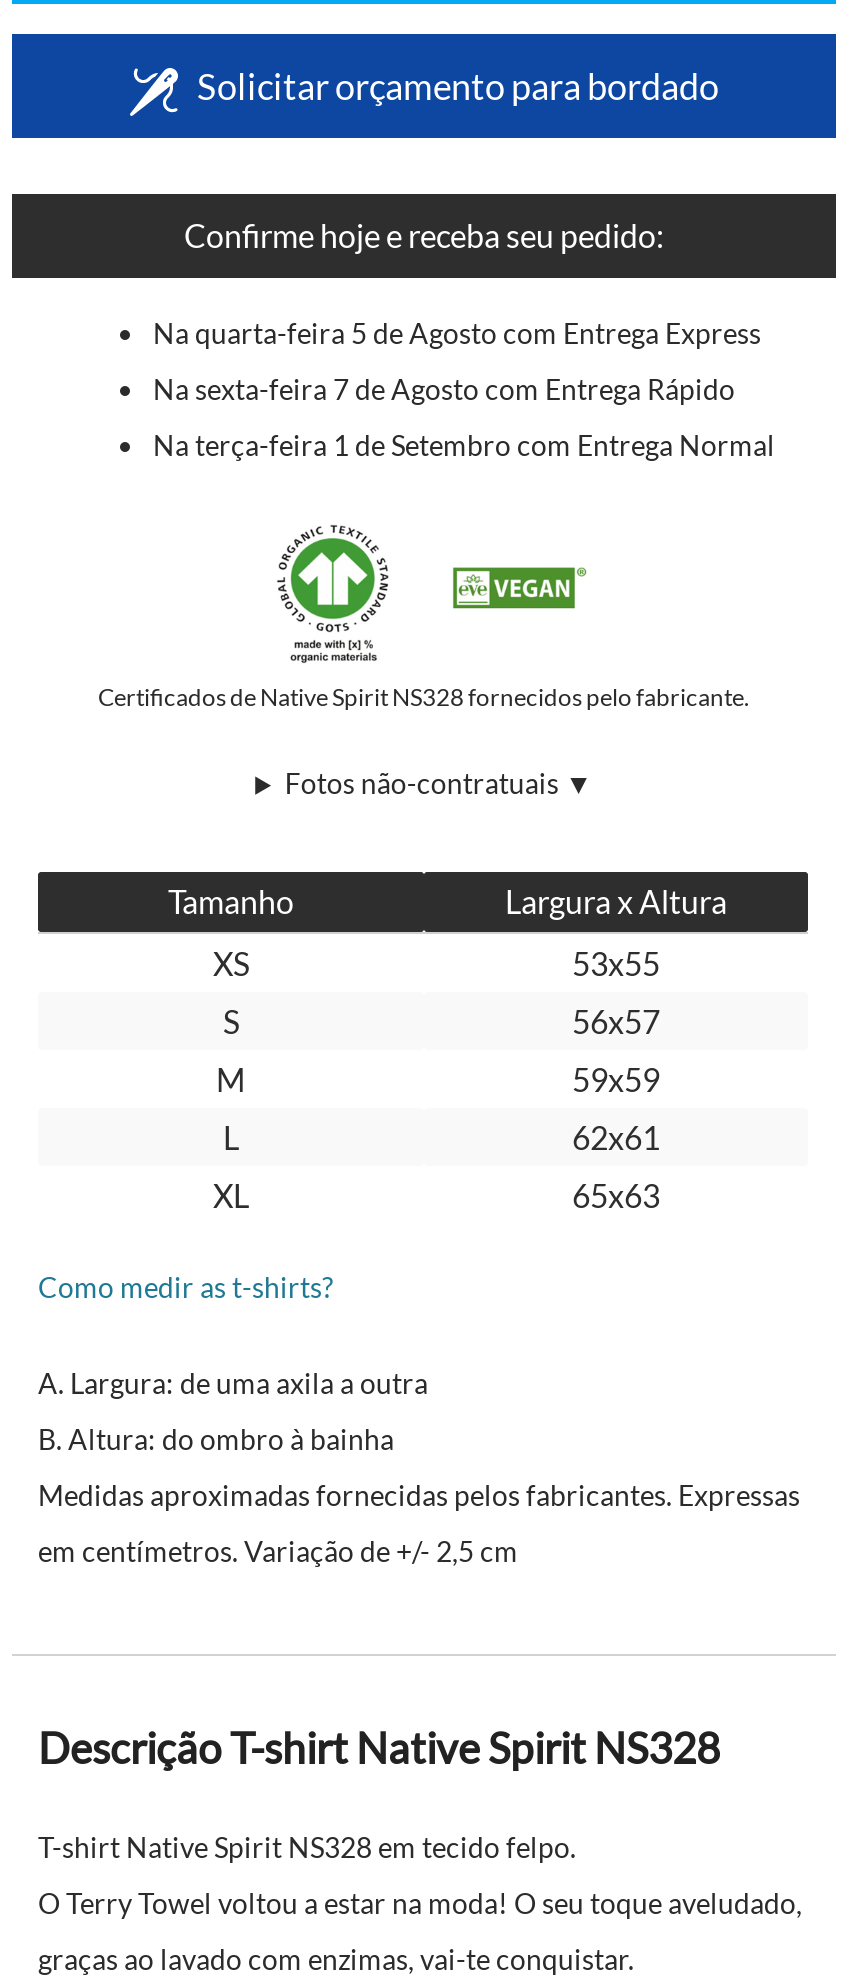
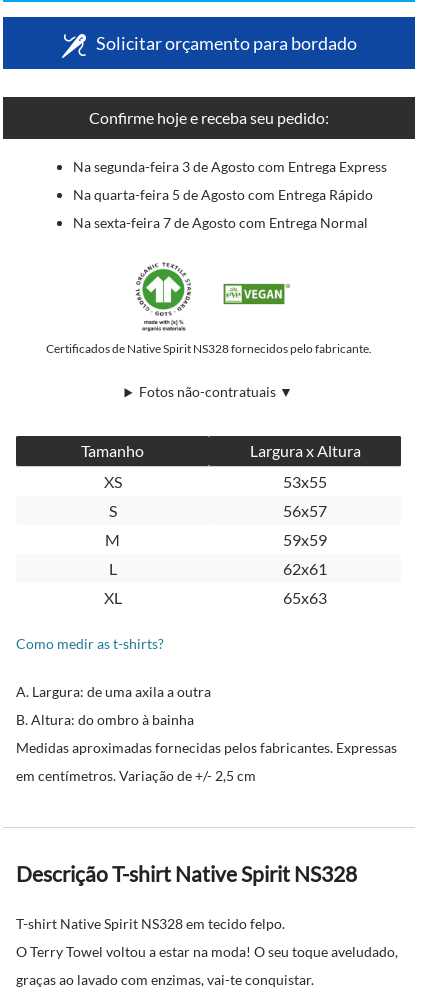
[153,317,761,351] Na quarta-feira 5 de Agosto com Entrega Express -> [73,158,387,175] Na segunda-feira 3 de Agosto com Entrega Express
[153,373,735,407] Na sexta-feira 7 de Agosto com Entrega Rápido -> [73,186,373,203] Na quarta-feira 5 de Agosto com Entrega Rápido
[153,429,775,463] Na terça-feira 1 de Setembro com Entrega Normal -> [73,214,368,231] Na sexta-feira 7 de Agosto com Entrega Normal

